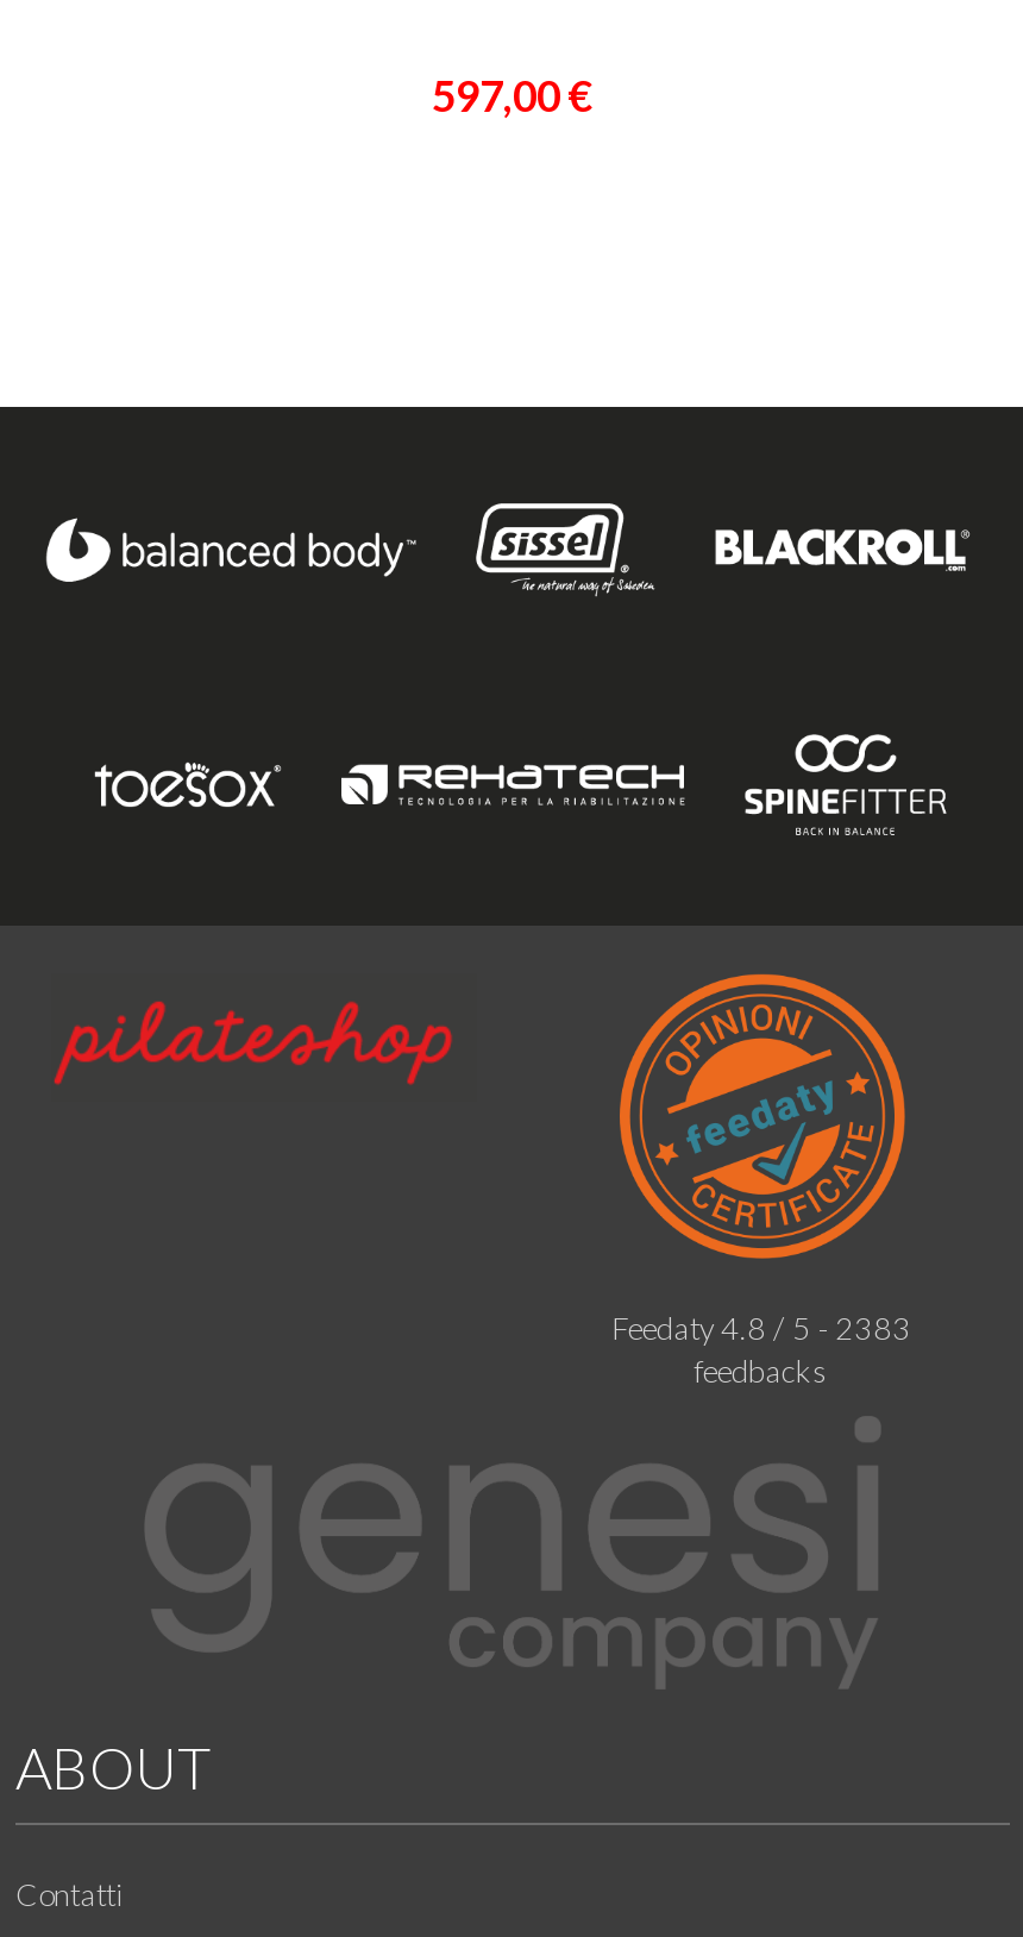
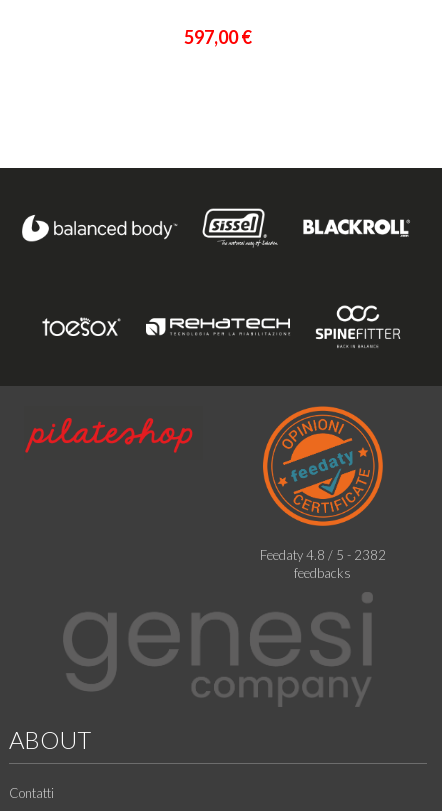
[611,1309,911,1347] Feedaty 4.8 / 5 - 2383 -> [259,547,385,563] Feedaty 4.8 / 5 - 2382

